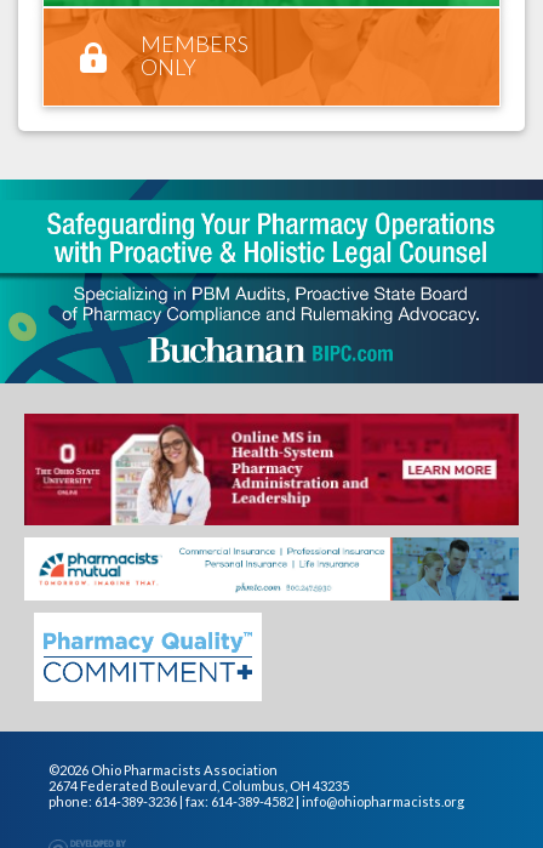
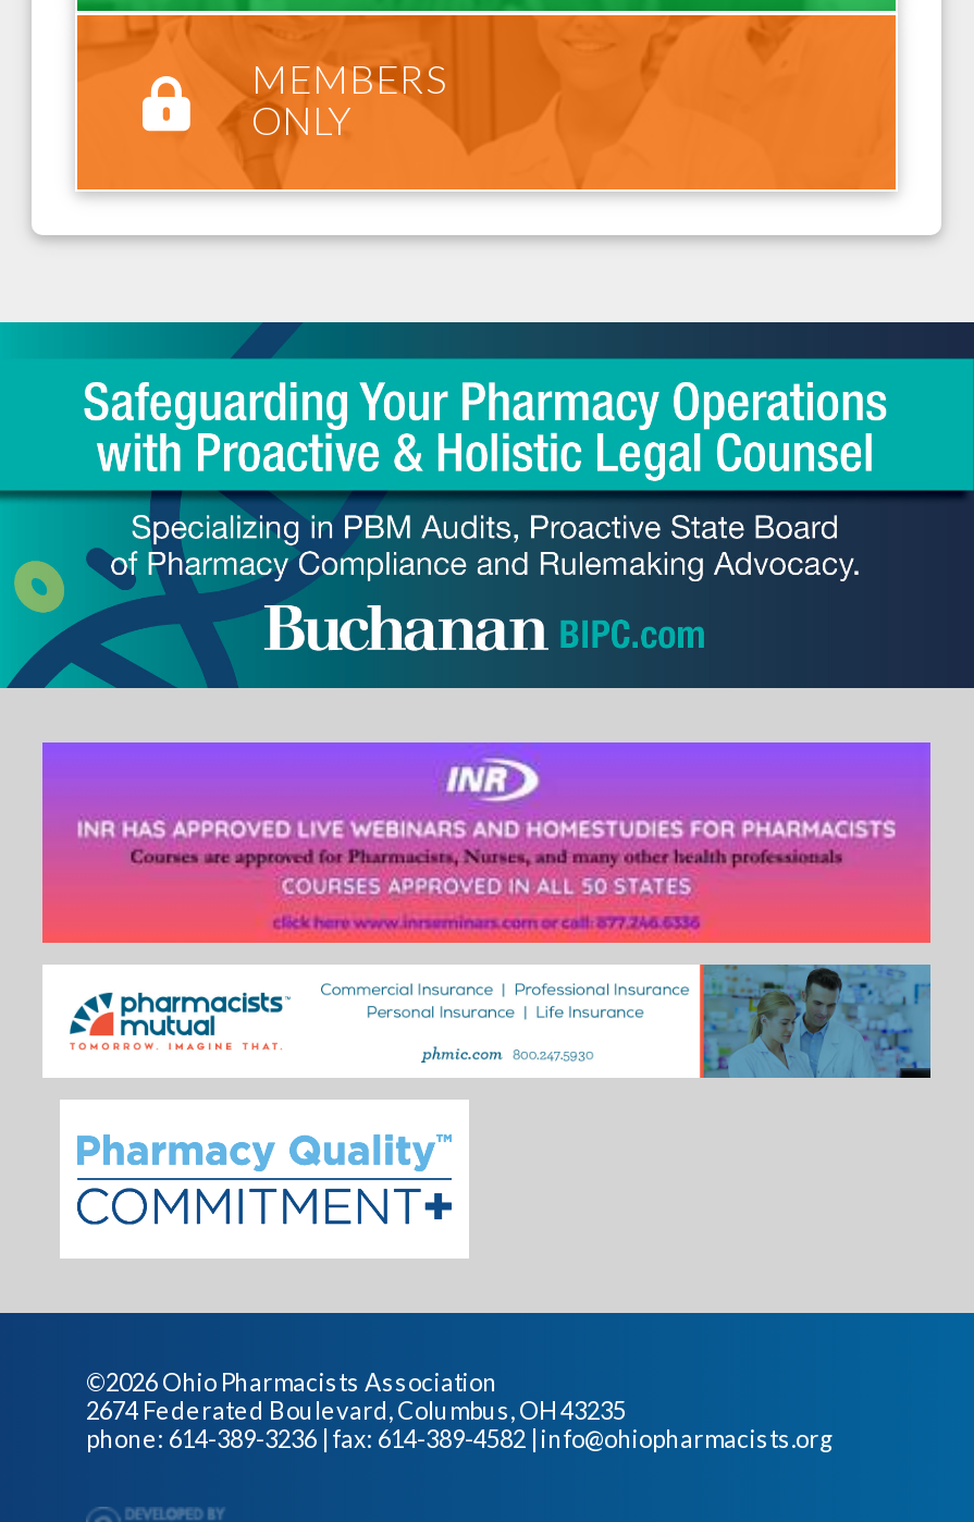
[23,412,520,527] [image] -> [42,742,930,945] [image]

